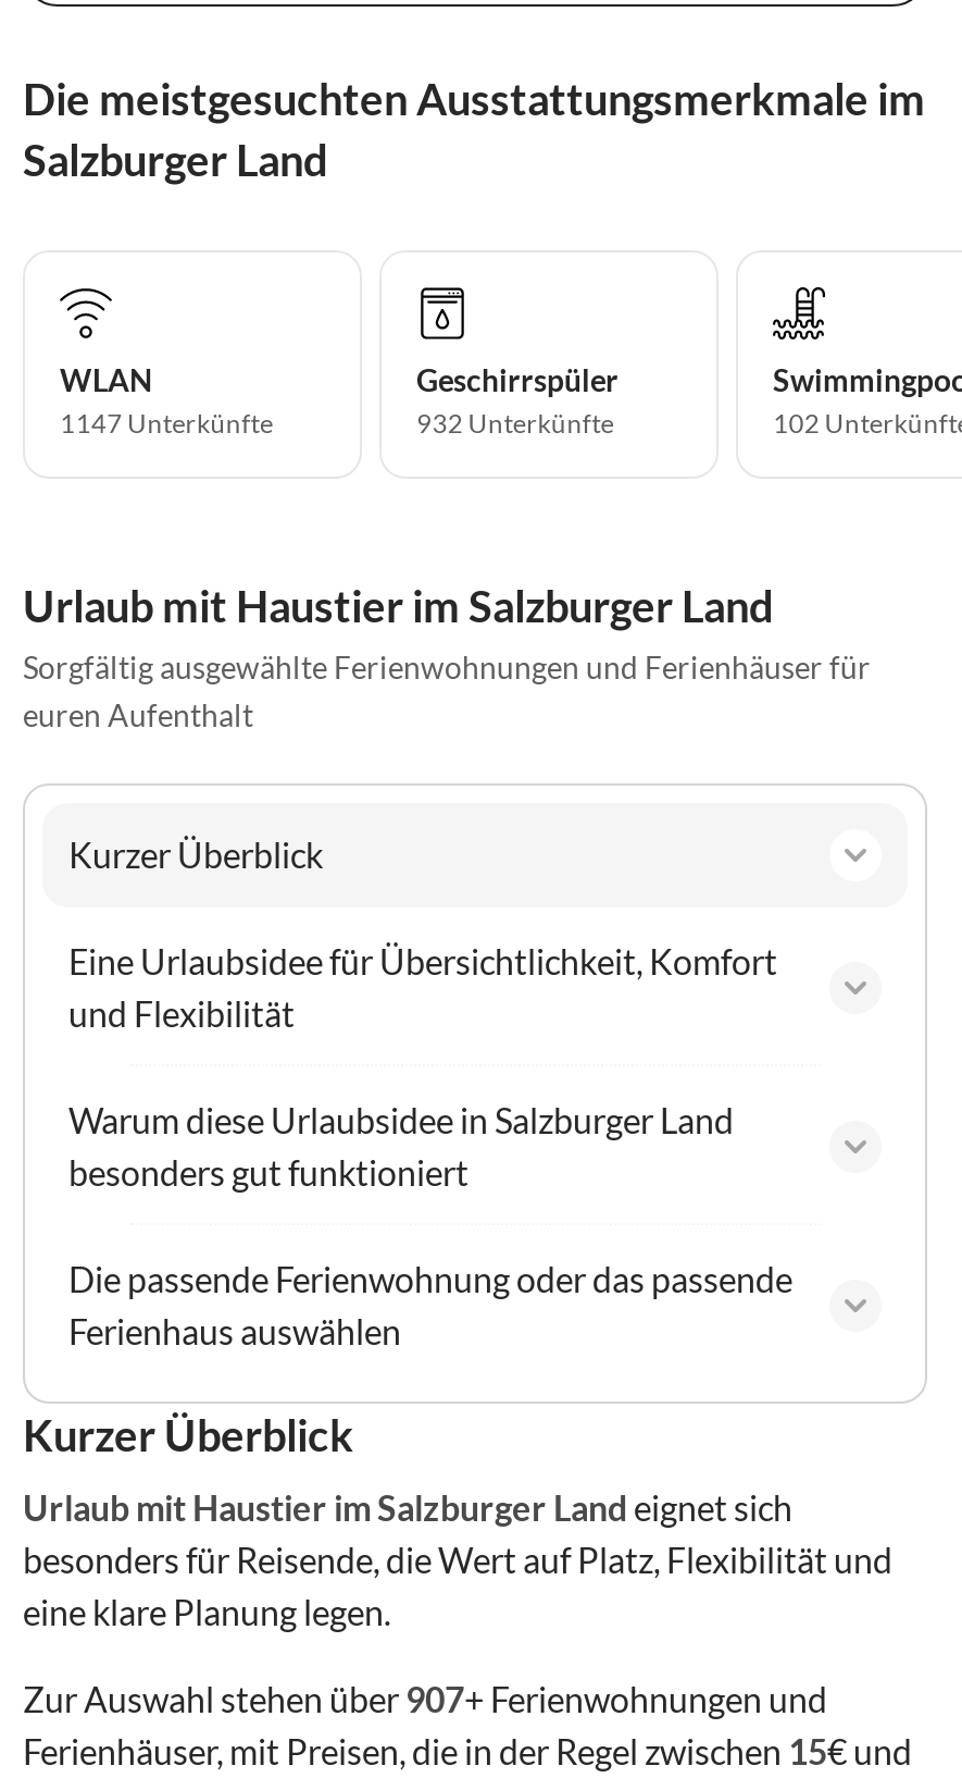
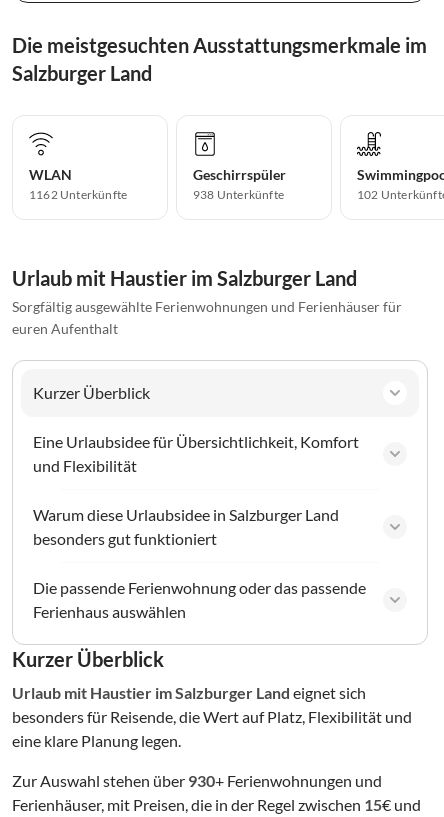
[60,408,273,440] 1147 Unterkünfte -> [29,187,127,202] 1162 Unterkünfte
[416,408,614,440] 932 Unterkünfte -> [193,187,284,202] 938 Unterkünfte
[23,1679,827,1720] Zur Auswahl stehen über 907+ Ferienwohnungen und -> [12,771,382,790] Zur Auswahl stehen über 930+ Ferienwohnungen und

